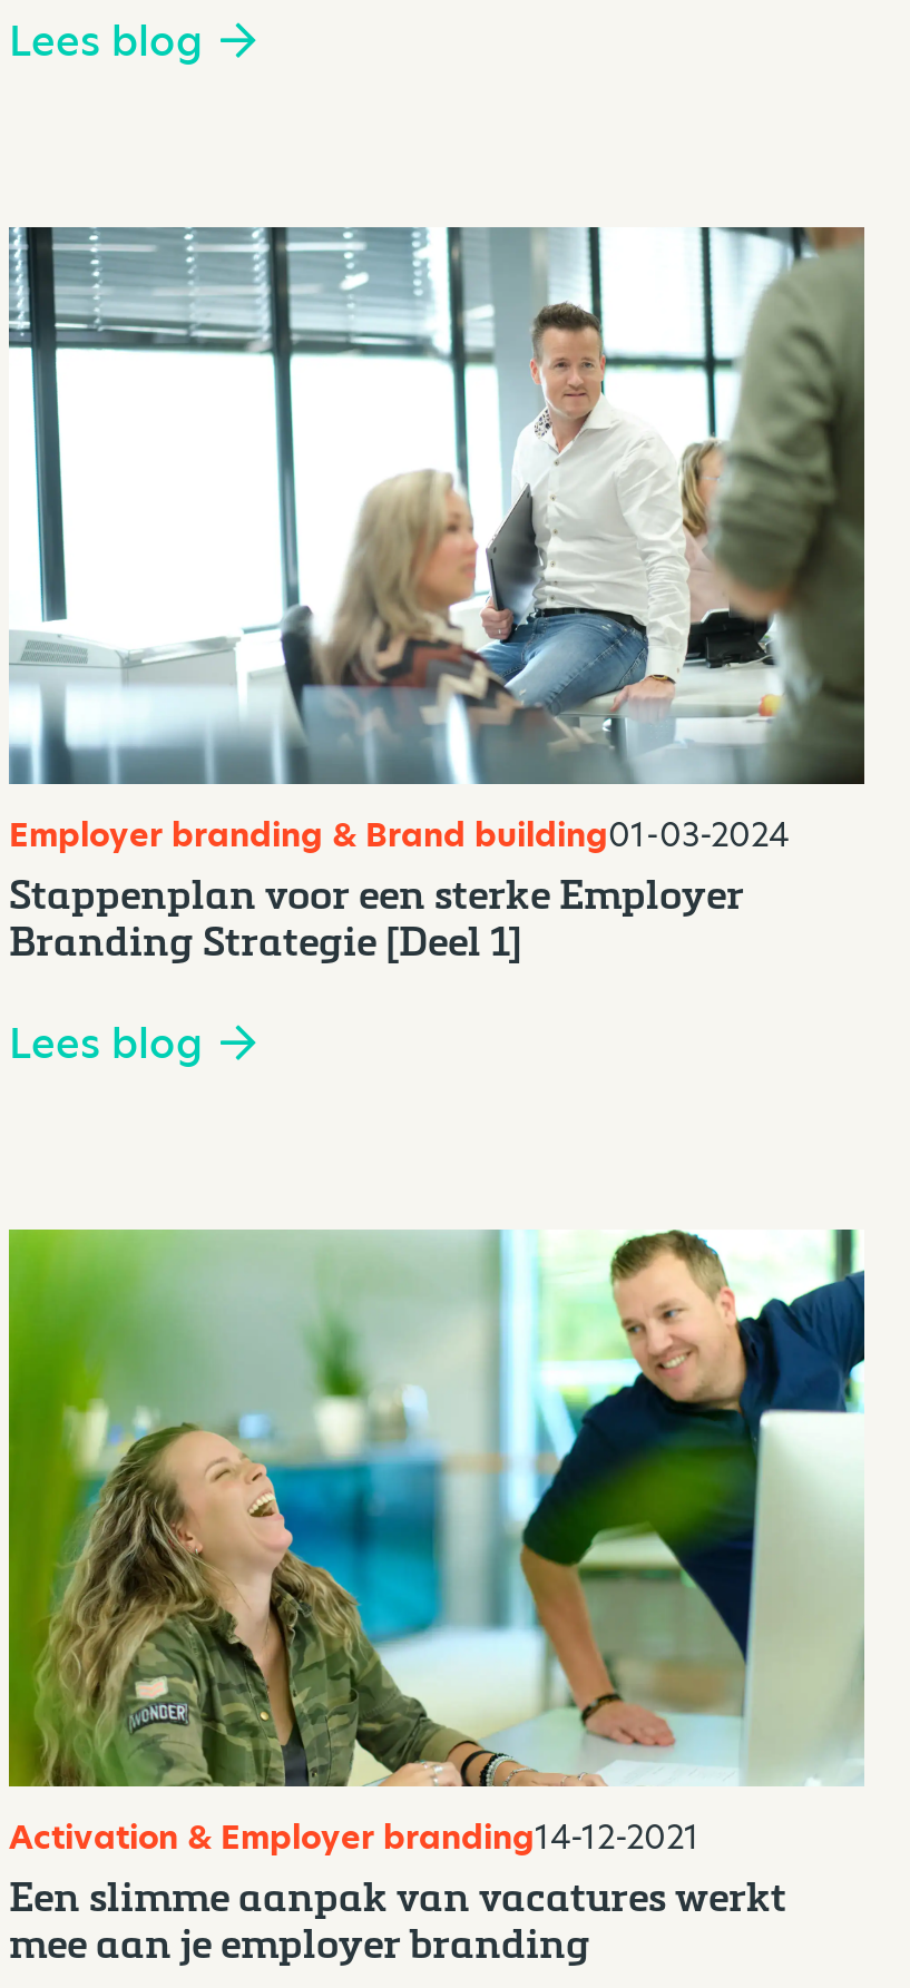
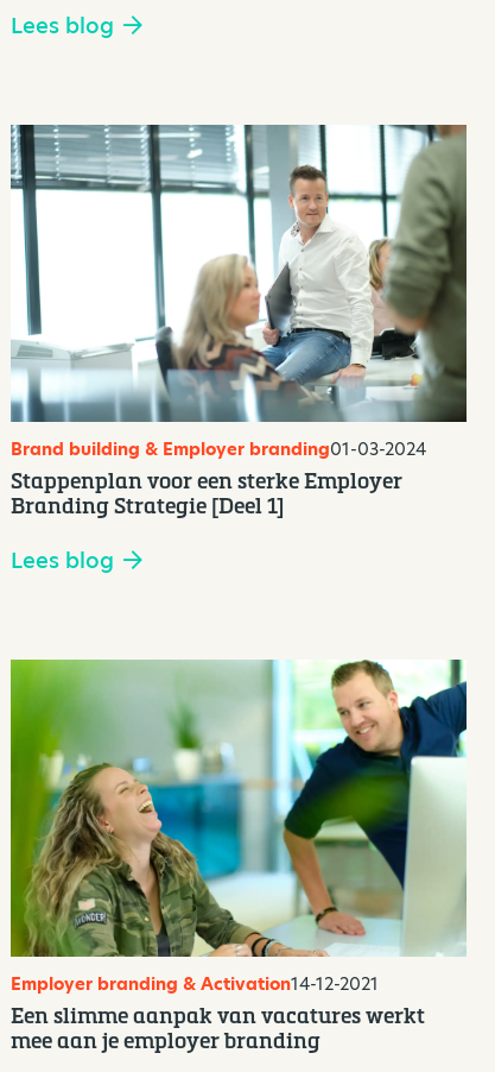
[9,813,789,858] Employer branding & Brand building01-03-2024 -> [11,437,426,461] Brand building & Employer branding01-03-2024
[9,1814,699,1859] Activation & Employer branding14-12-2021 -> [11,972,379,995] Employer branding & Activation14-12-2021

